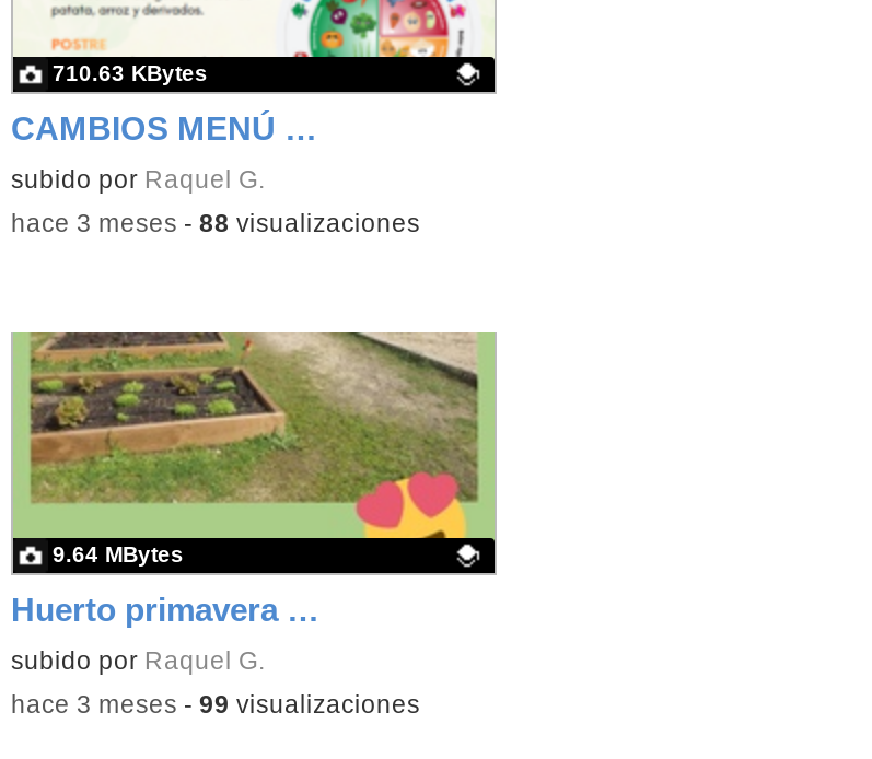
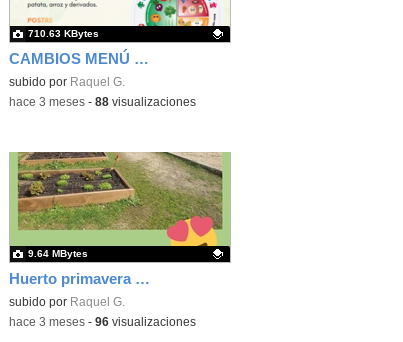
[11,691,420,717] hace 3 meses - 99 visualizaciones -> [9,316,196,328] hace 3 meses - 96 visualizaciones

